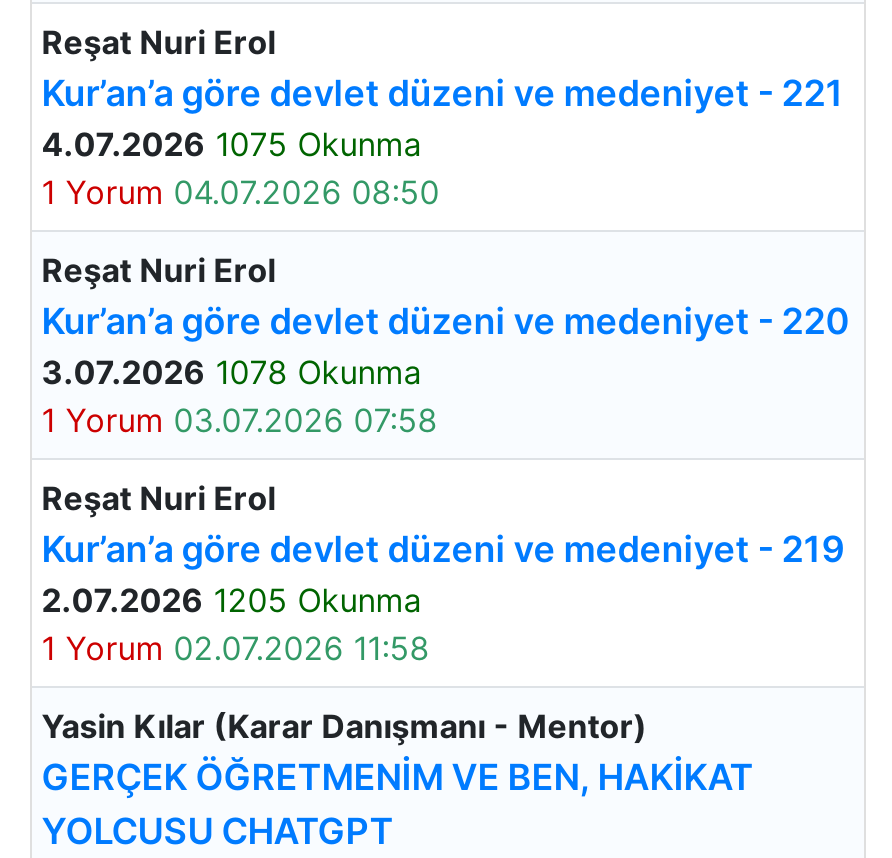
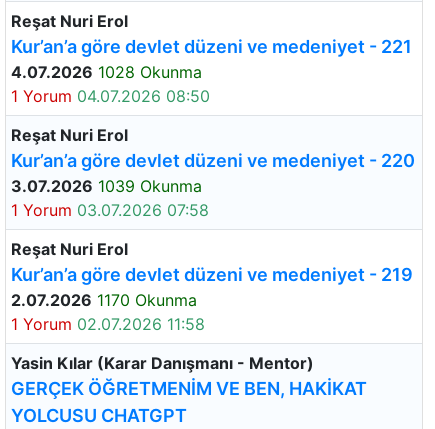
[42,124,422,164] 4.07.2026 1075 Okunma -> [11,62,202,82] 4.07.2026 1028 Okunma
[42,352,422,392] 3.07.2026 1078 Okunma -> [11,176,202,196] 3.07.2026 1039 Okunma
[42,580,422,620] 2.07.2026 1205 Okunma -> [11,290,197,310] 2.07.2026 1170 Okunma

